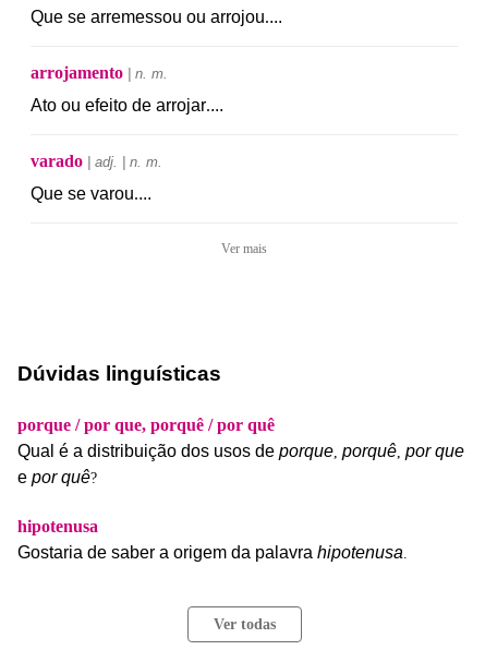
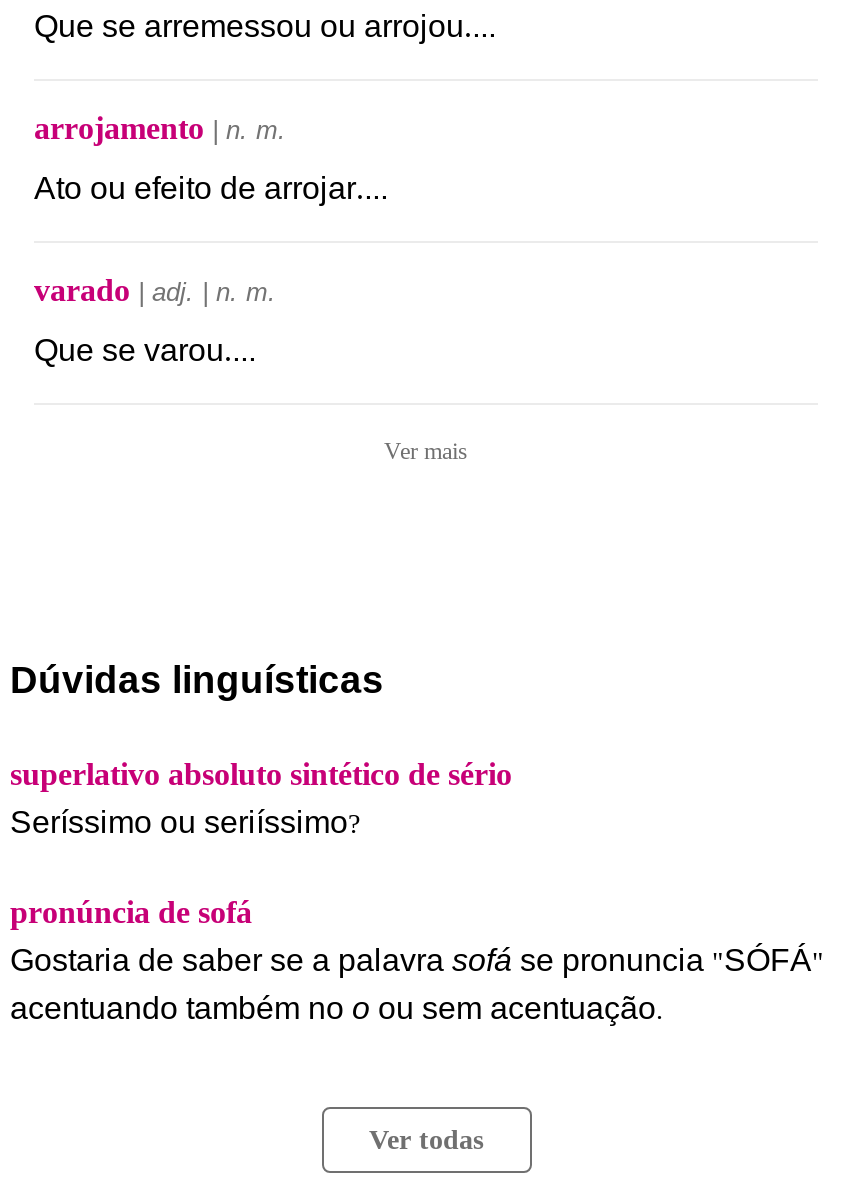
[17,415,464,486] porque / por que, porquê / por quê | Qual é a distribuição dos usos de porque, porquê, por que | e por quê? -> [10,757,512,839] superlativo absoluto sintético de sério | Seríssimo ou seriíssimo?
[17,517,408,562] hipotenusa | Gostaria de saber a origem da palavra hipotenusa. -> [10,895,824,1025] pronúncia de sofá | Gostaria de saber se a palavra sofá se pronuncia "SÓFÁ" | acentuando também no o ou sem acentuação.

